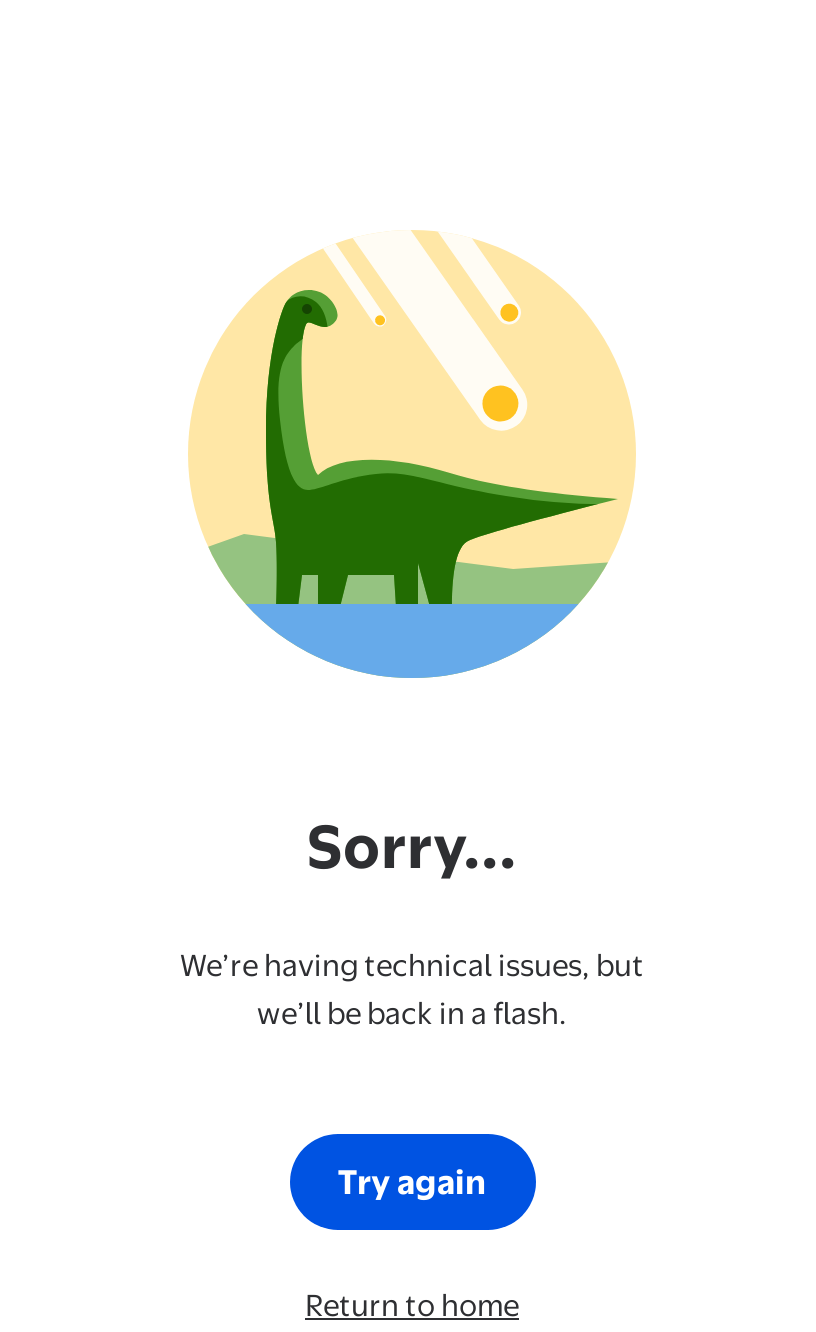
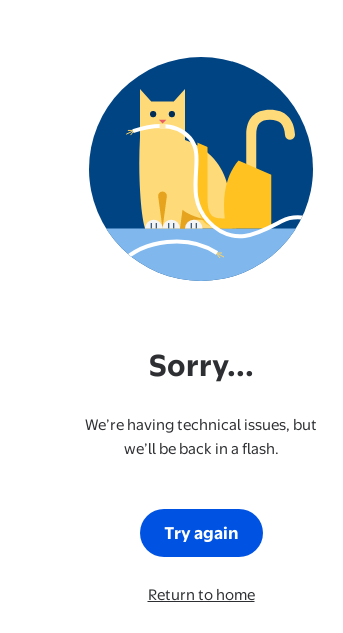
[188,230,636,632] [image] -> [88,56,314,259] [image]

